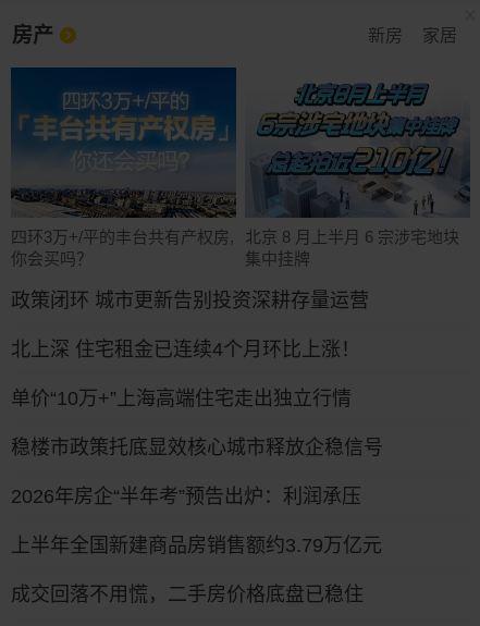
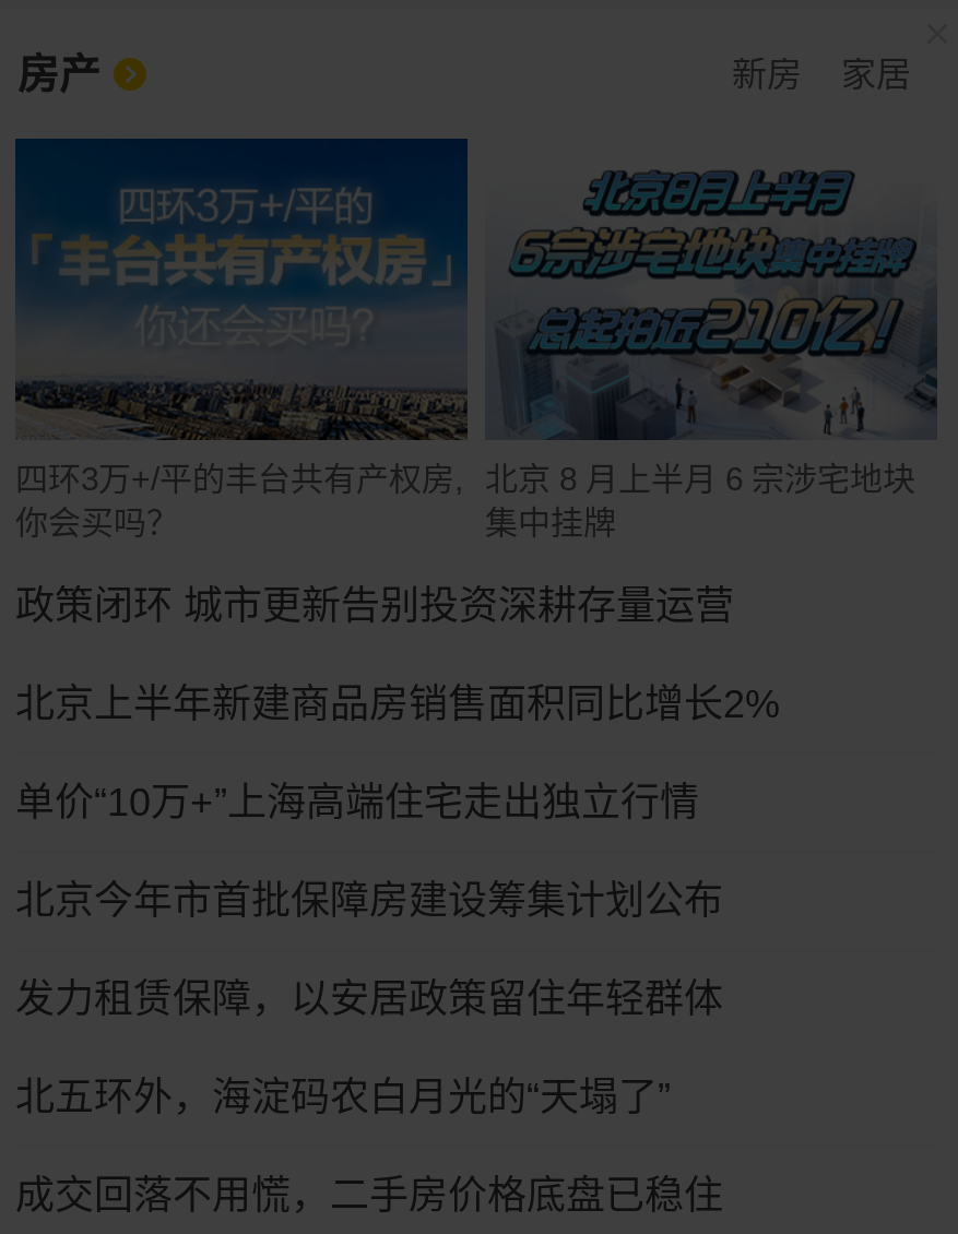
[11,338,360,360] 北上深 住宅租金已连续4个月环比上涨！ -> [15,682,780,726] 北京上半年新建商品房销售面积同比增长2%
[11,436,383,458] 稳楼市政策托底显效核心城市释放企稳信号 -> [15,879,723,922] 北京今年市首批保障房建设筹集计划公布
[11,485,361,507] 2026年房企“半年考”预告出炉：利润承压 -> [15,977,723,1021] 发力租赁保障，以安居政策留住年轻群体
[11,534,382,556] 上半年全国新建商品房销售额约3.79万亿元 -> [15,1075,671,1119] 北五环外，海淀码农白月光的“天塌了”

